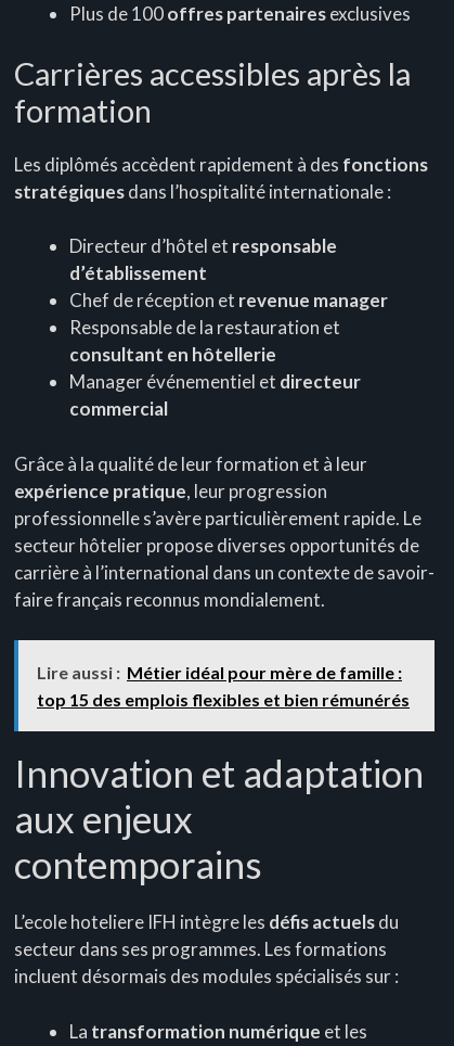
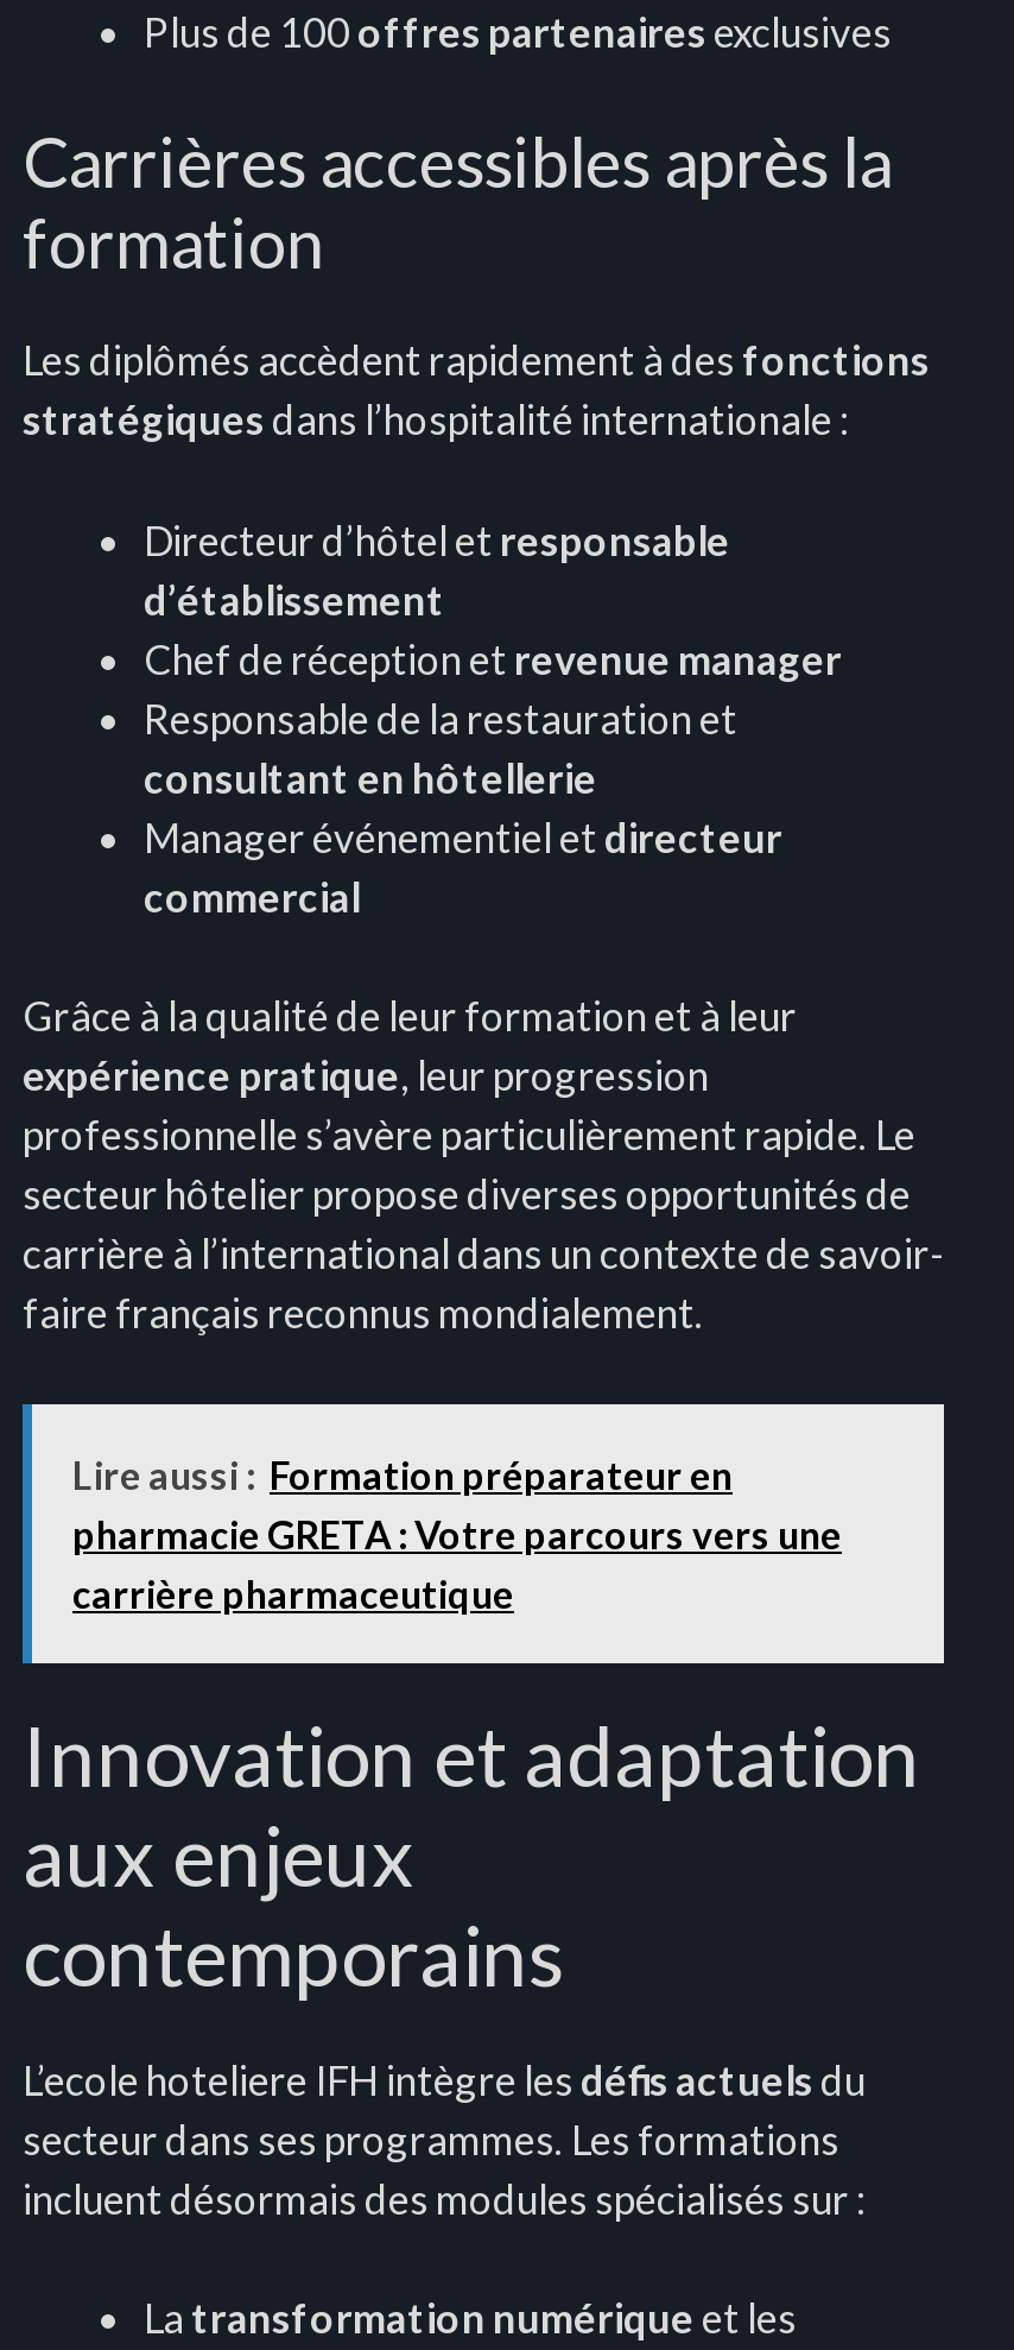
[37,662,410,710] Lire aussi : Métier idéal pour mère de famille : | top 15 des emplois flexibles et bien rémunérés -> [72,1450,842,1614] Lire aussi : Formation préparateur en | pharmacie GRETA : Votre parcours vers une | carrière pharmaceutique

